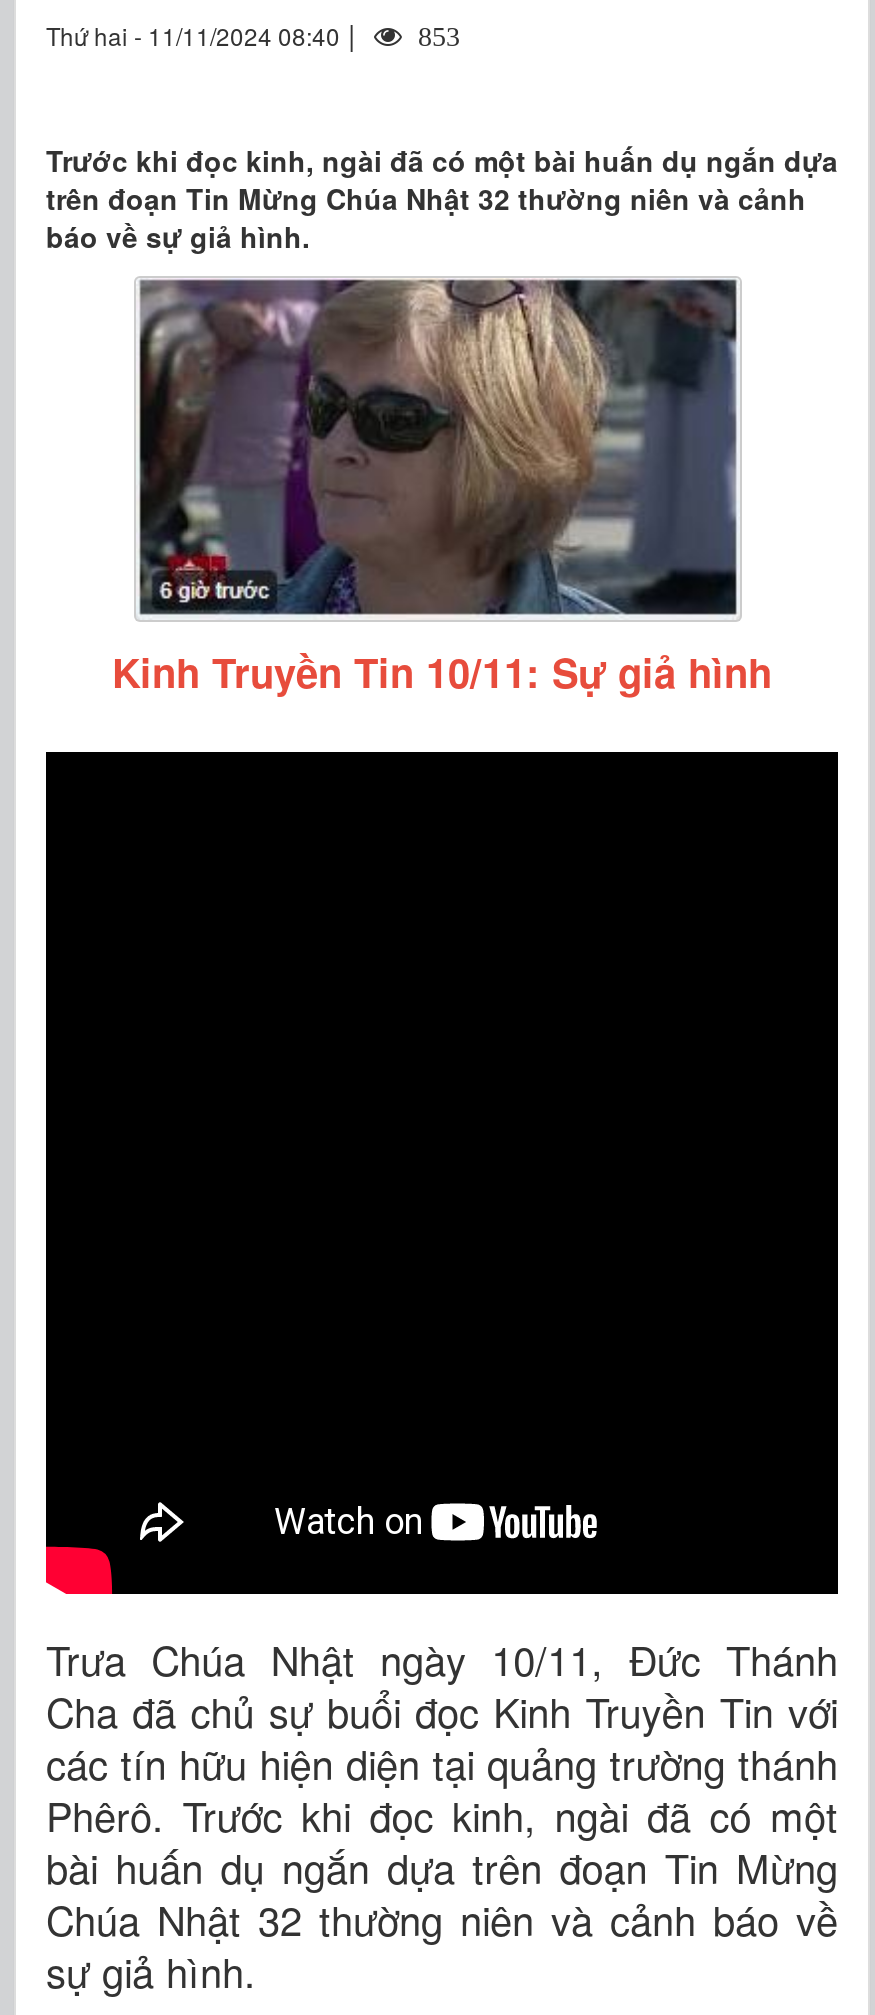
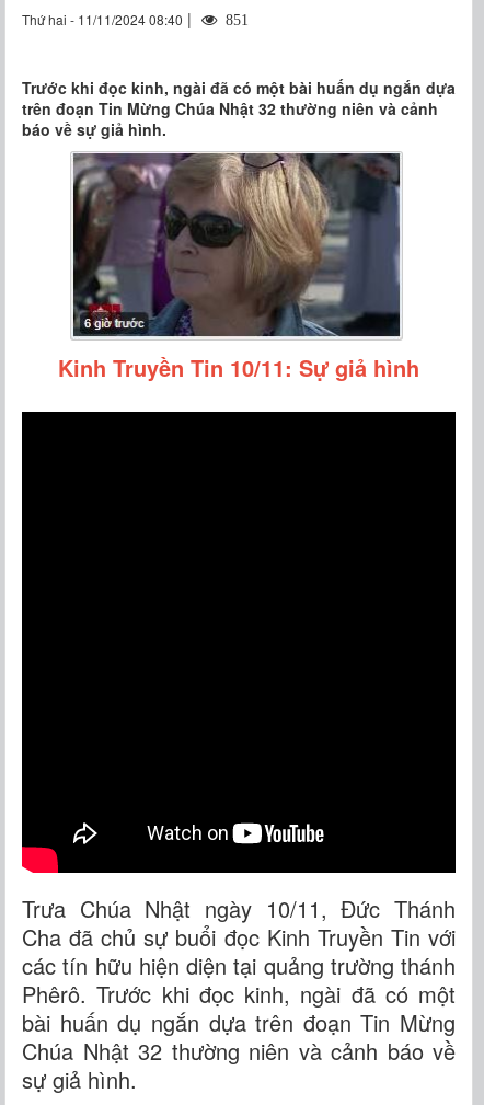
[402,22,460,50] 853 -> [217,12,249,27] 851

